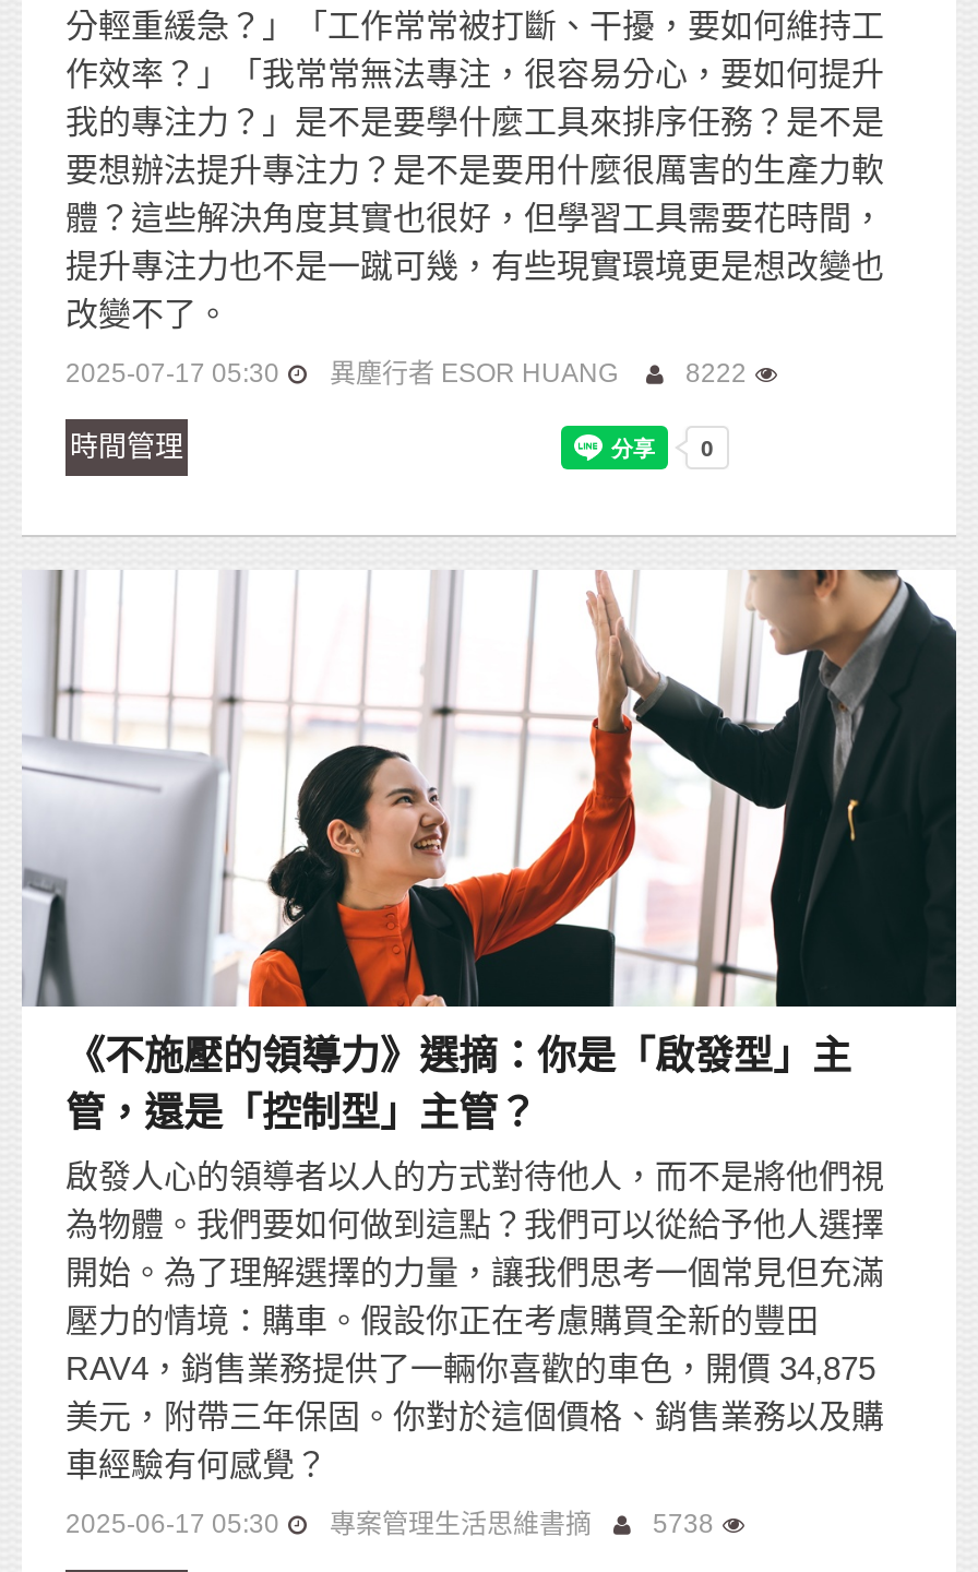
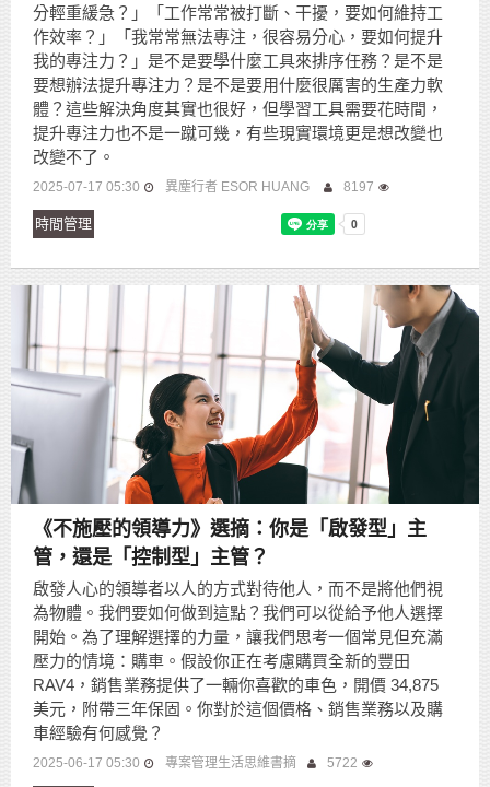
[65,358,747,389] 2025-07-17 05:30 異塵行者 ESOR HUANG 8222 -> [33,179,374,195] 2025-07-17 05:30 異塵行者 ESOR HUANG 8197
[65,1509,714,1539] 2025-06-17 05:30 專案管理生活思維書摘 5738 -> [33,755,358,771] 2025-06-17 05:30 專案管理生活思維書摘 5722

